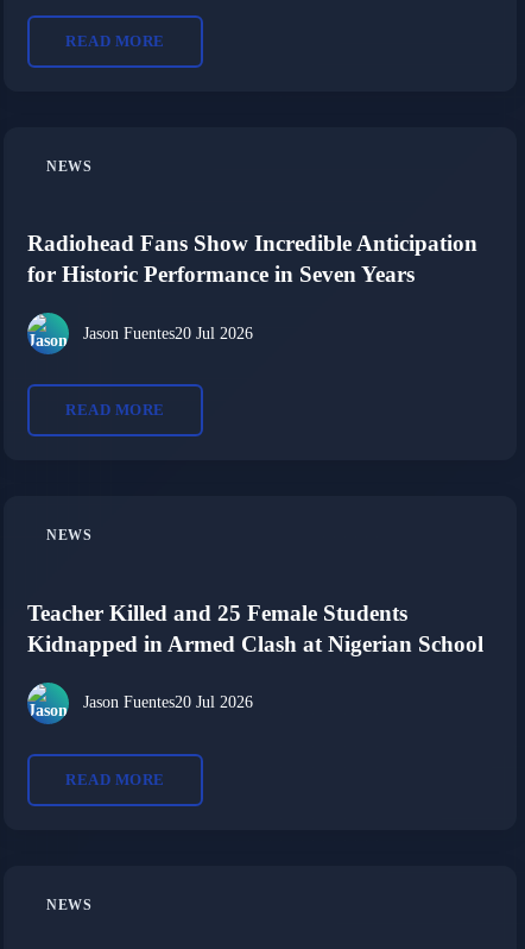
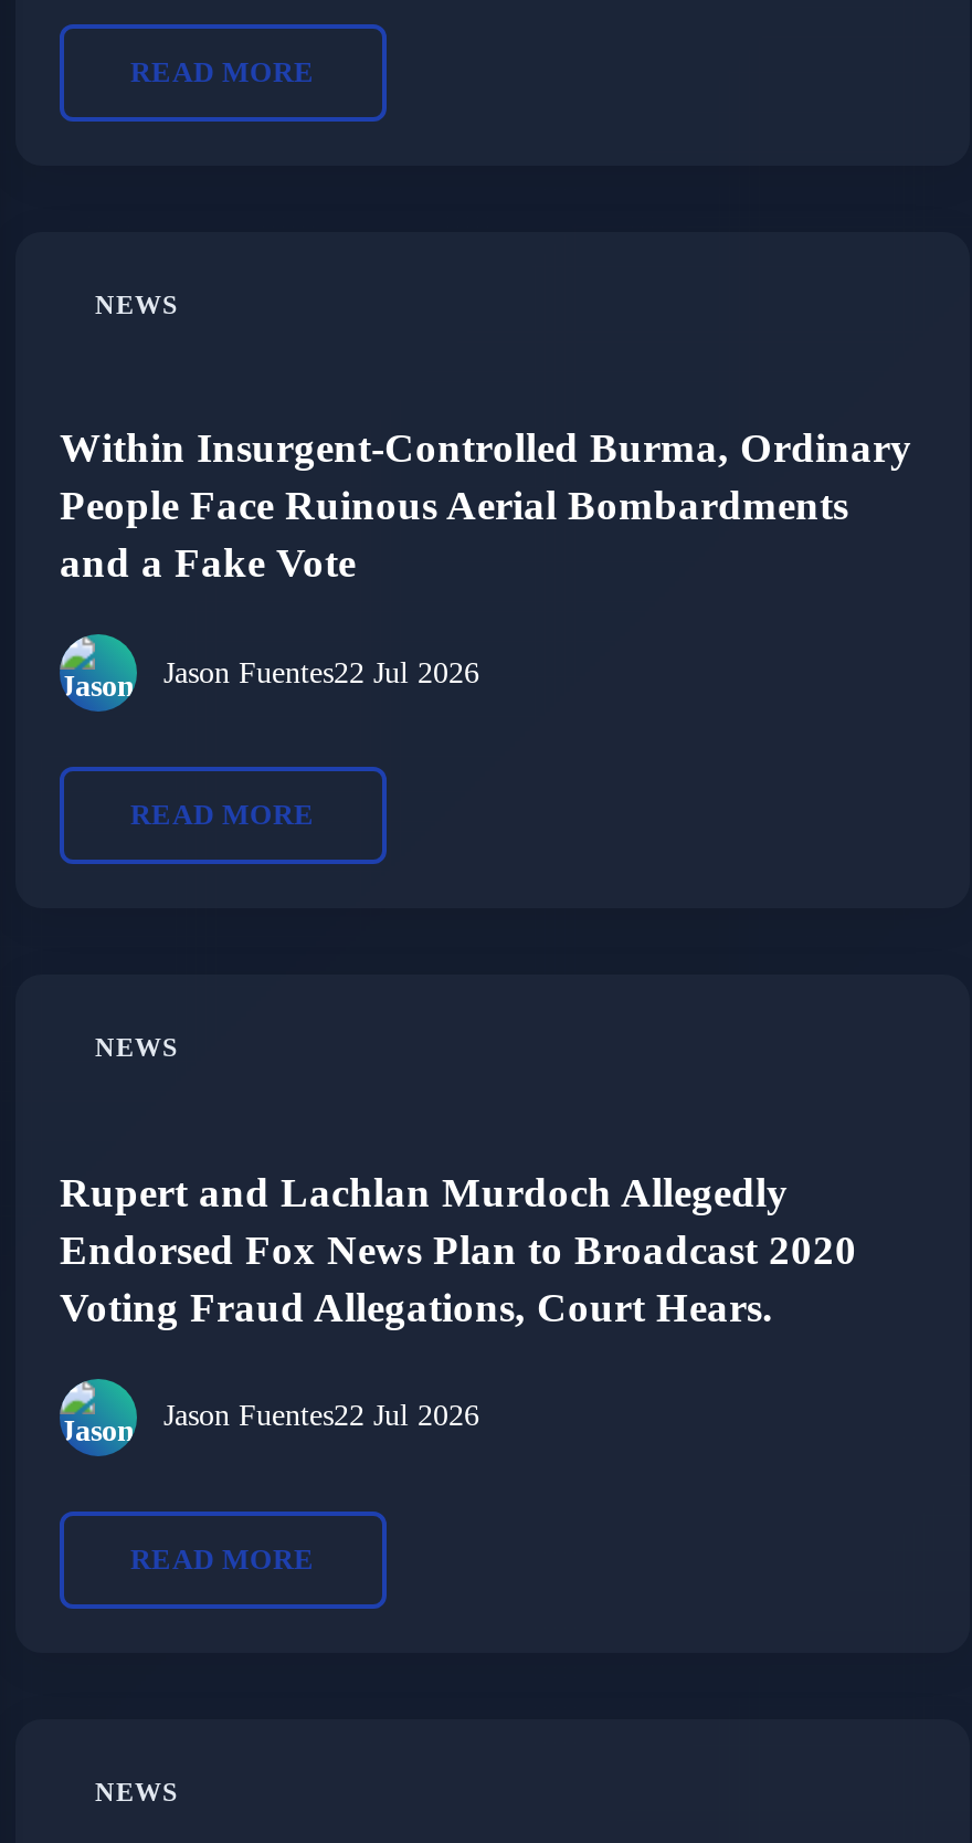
[27,231,477,287] Radiohead Fans Show Incredible Anticipation | for Historic Performance in Seven Years -> [60,425,912,586] Within Insurgent-Controlled Burma, Ordinary | People Face Ruinous Aerial Bombardments | and a Fake Vote
[83,324,253,342] Jason Fuentes20 Jul 2026 -> [163,655,479,689] Jason Fuentes22 Jul 2026
[27,600,483,656] Teacher Killed and 25 Female Students | Kidnapped in Armed Clash at Nigerian School -> [60,1169,857,1330] Rupert and Lachlan Murdoch Allegedly | Endorsed Fox News Plan to Broadcast 2020 | Voting Fraud Allegations, Court Hears.
[83,693,253,711] Jason Fuentes20 Jul 2026 -> [163,1399,479,1432] Jason Fuentes22 Jul 2026

